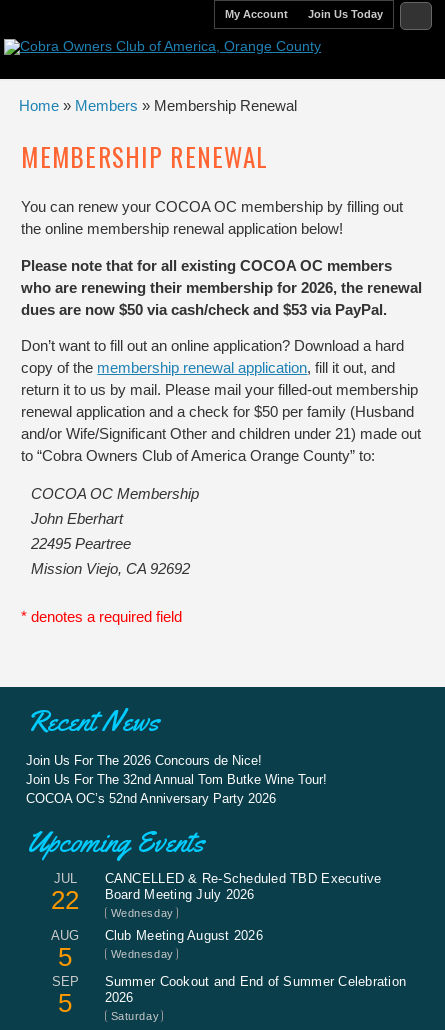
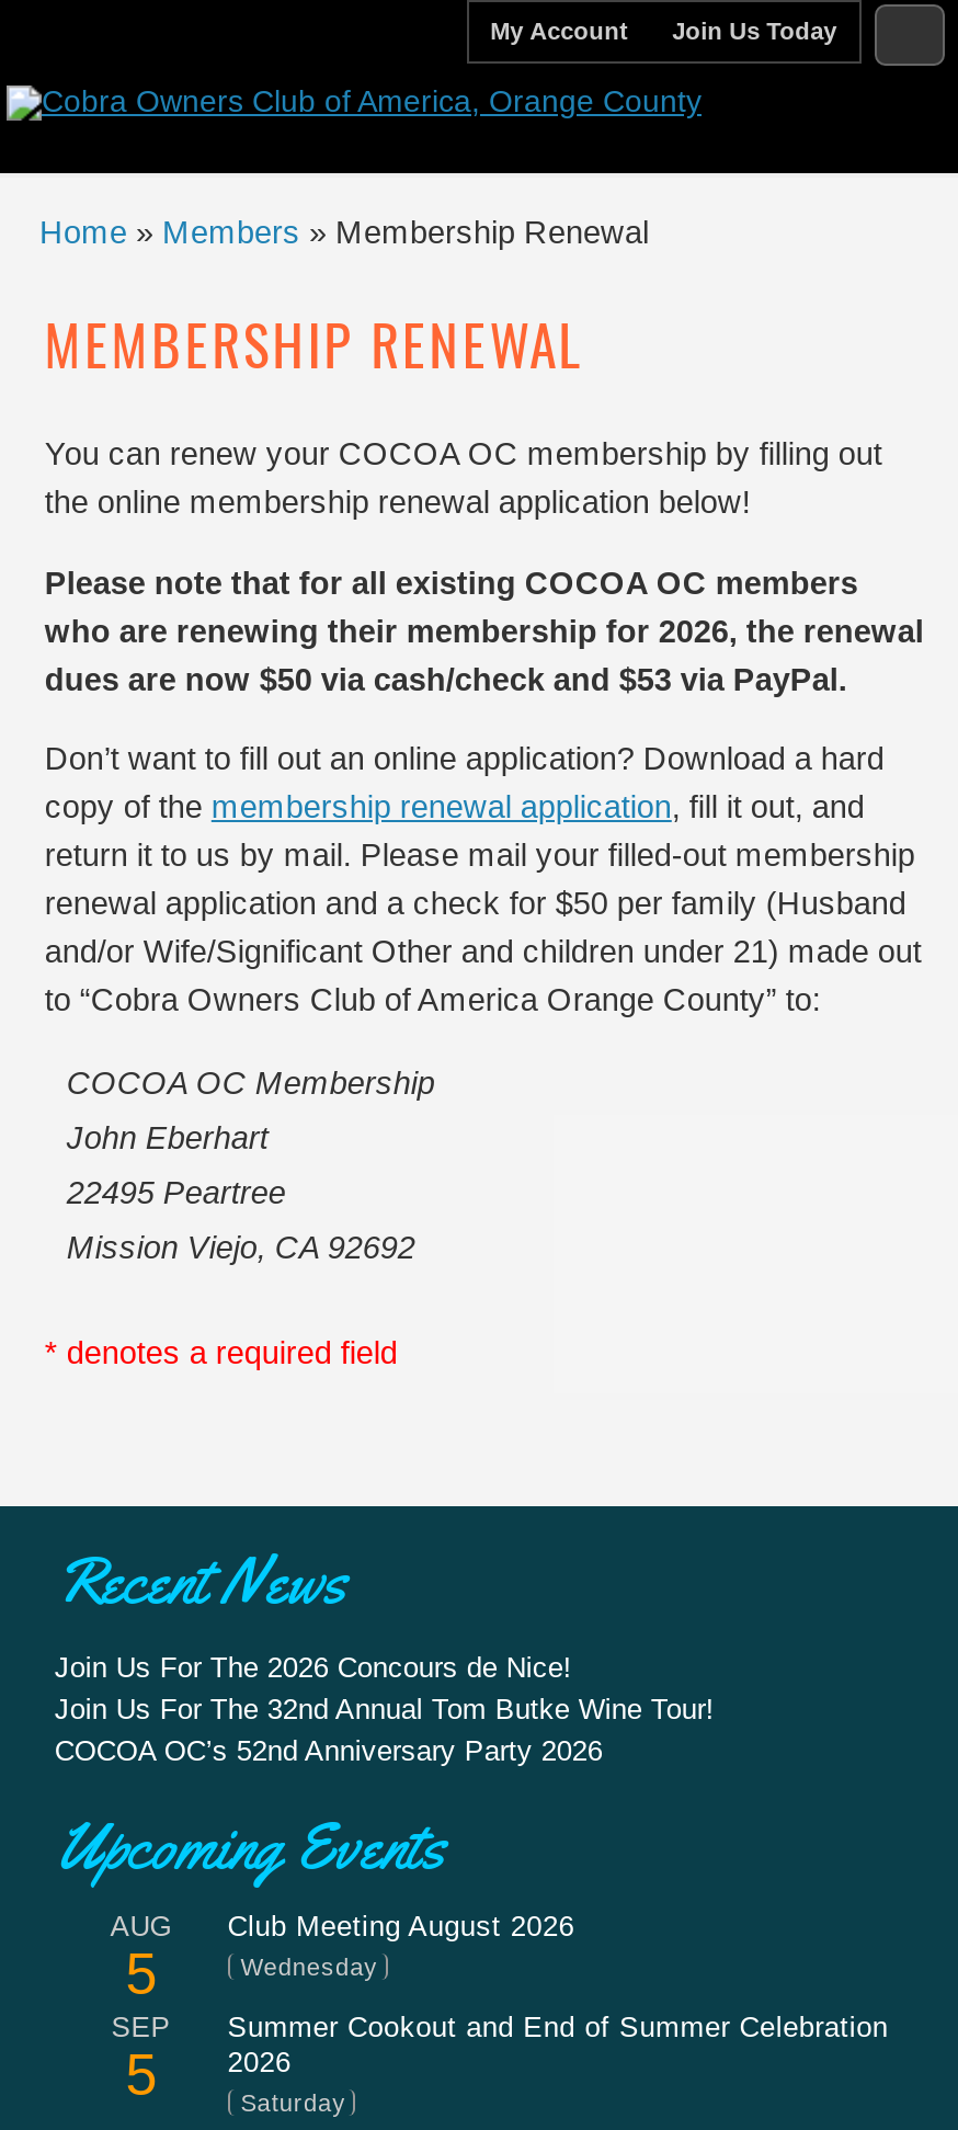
[51,871,79,915] JUL | 22 -> none
[105,871,382,919] CANCELLED & Re-Scheduled TBD Executive | Board Meeting July 2026 | Wednesday -> none

